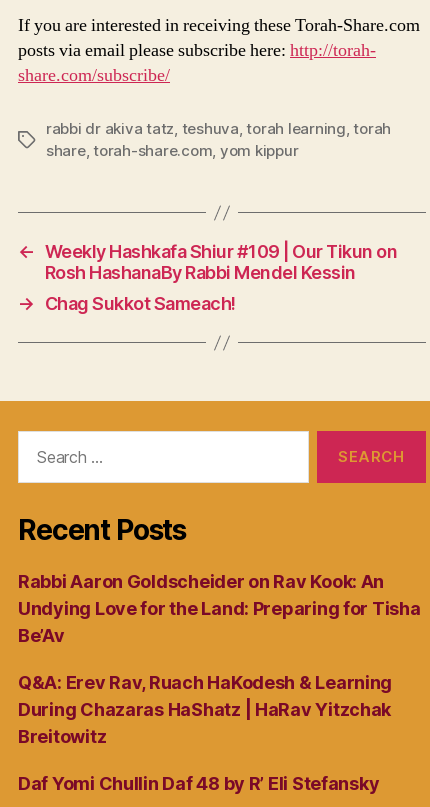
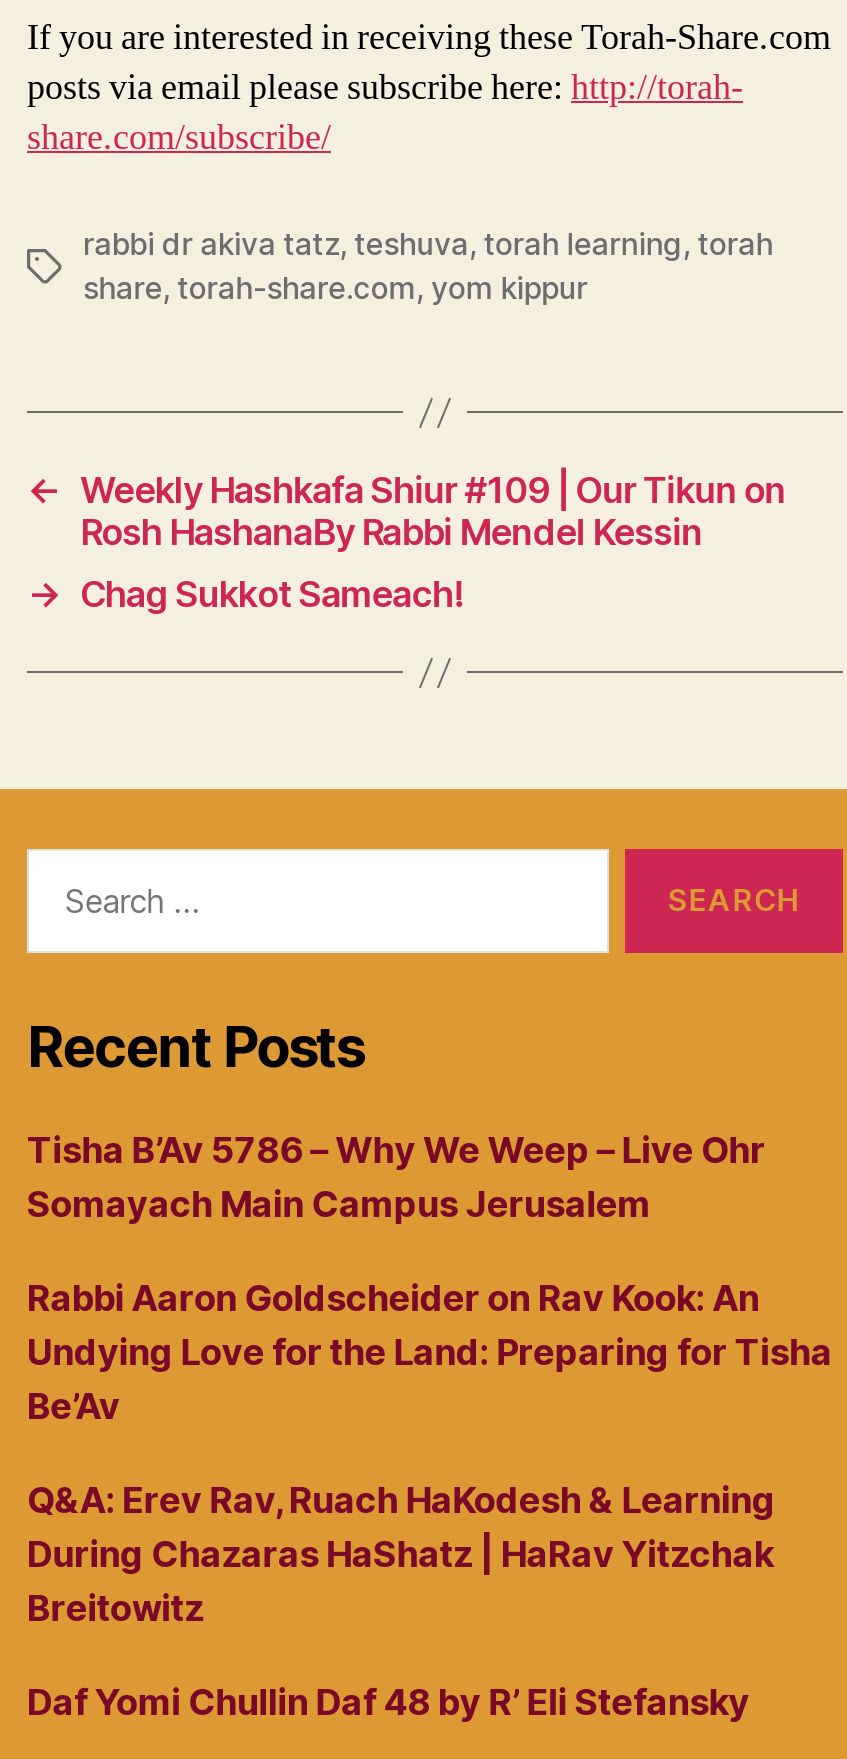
none -> [27,1130,765,1226] Tisha B’Av 5786 – Why We Weep – Live Ohr | Somayach Main Campus Jerusalem

